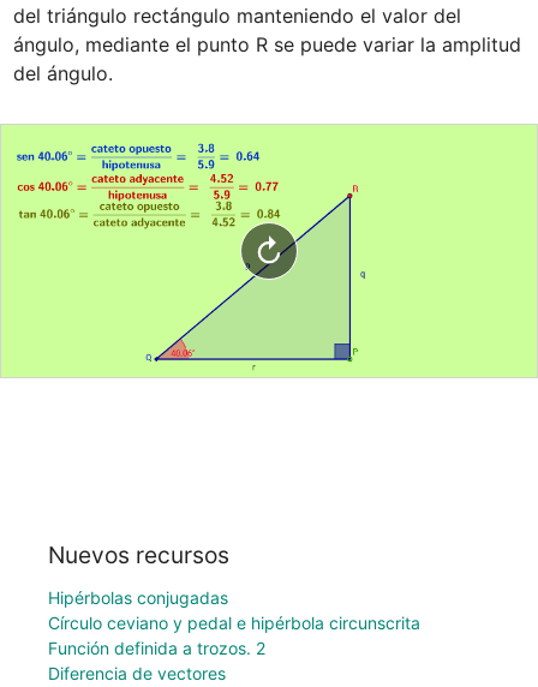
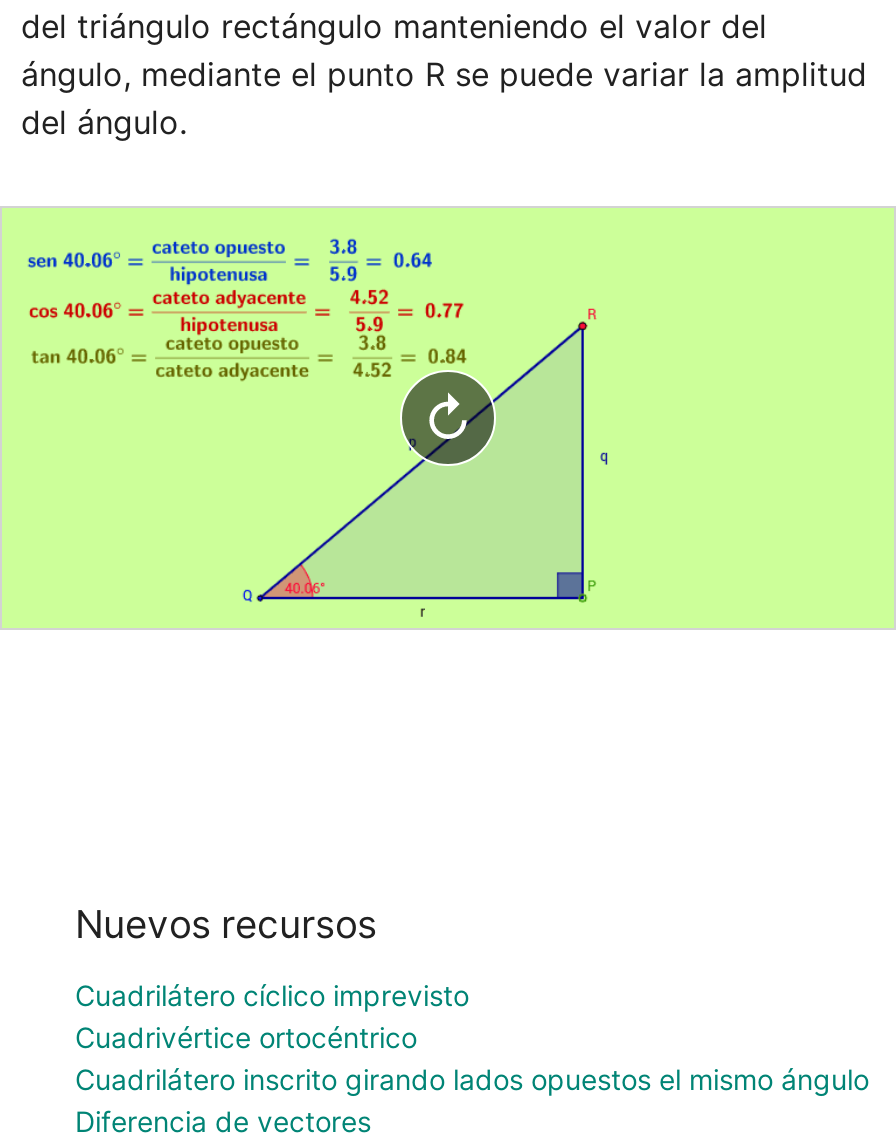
[48,587,420,658] Hipérbolas conjugadas | Círculo ceviano y pedal e hipérbola circunscrita | Función definida a trozos. 2 -> [75,978,869,1096] Cuadrilátero cíclico imprevisto | Cuadrivértice ortocéntrico | Cuadrilátero inscrito girando lados opuestos el mismo ángulo

